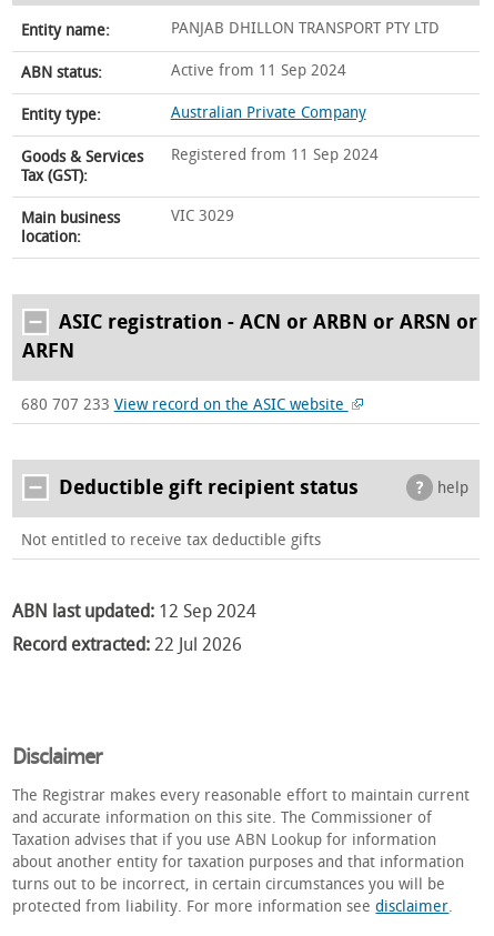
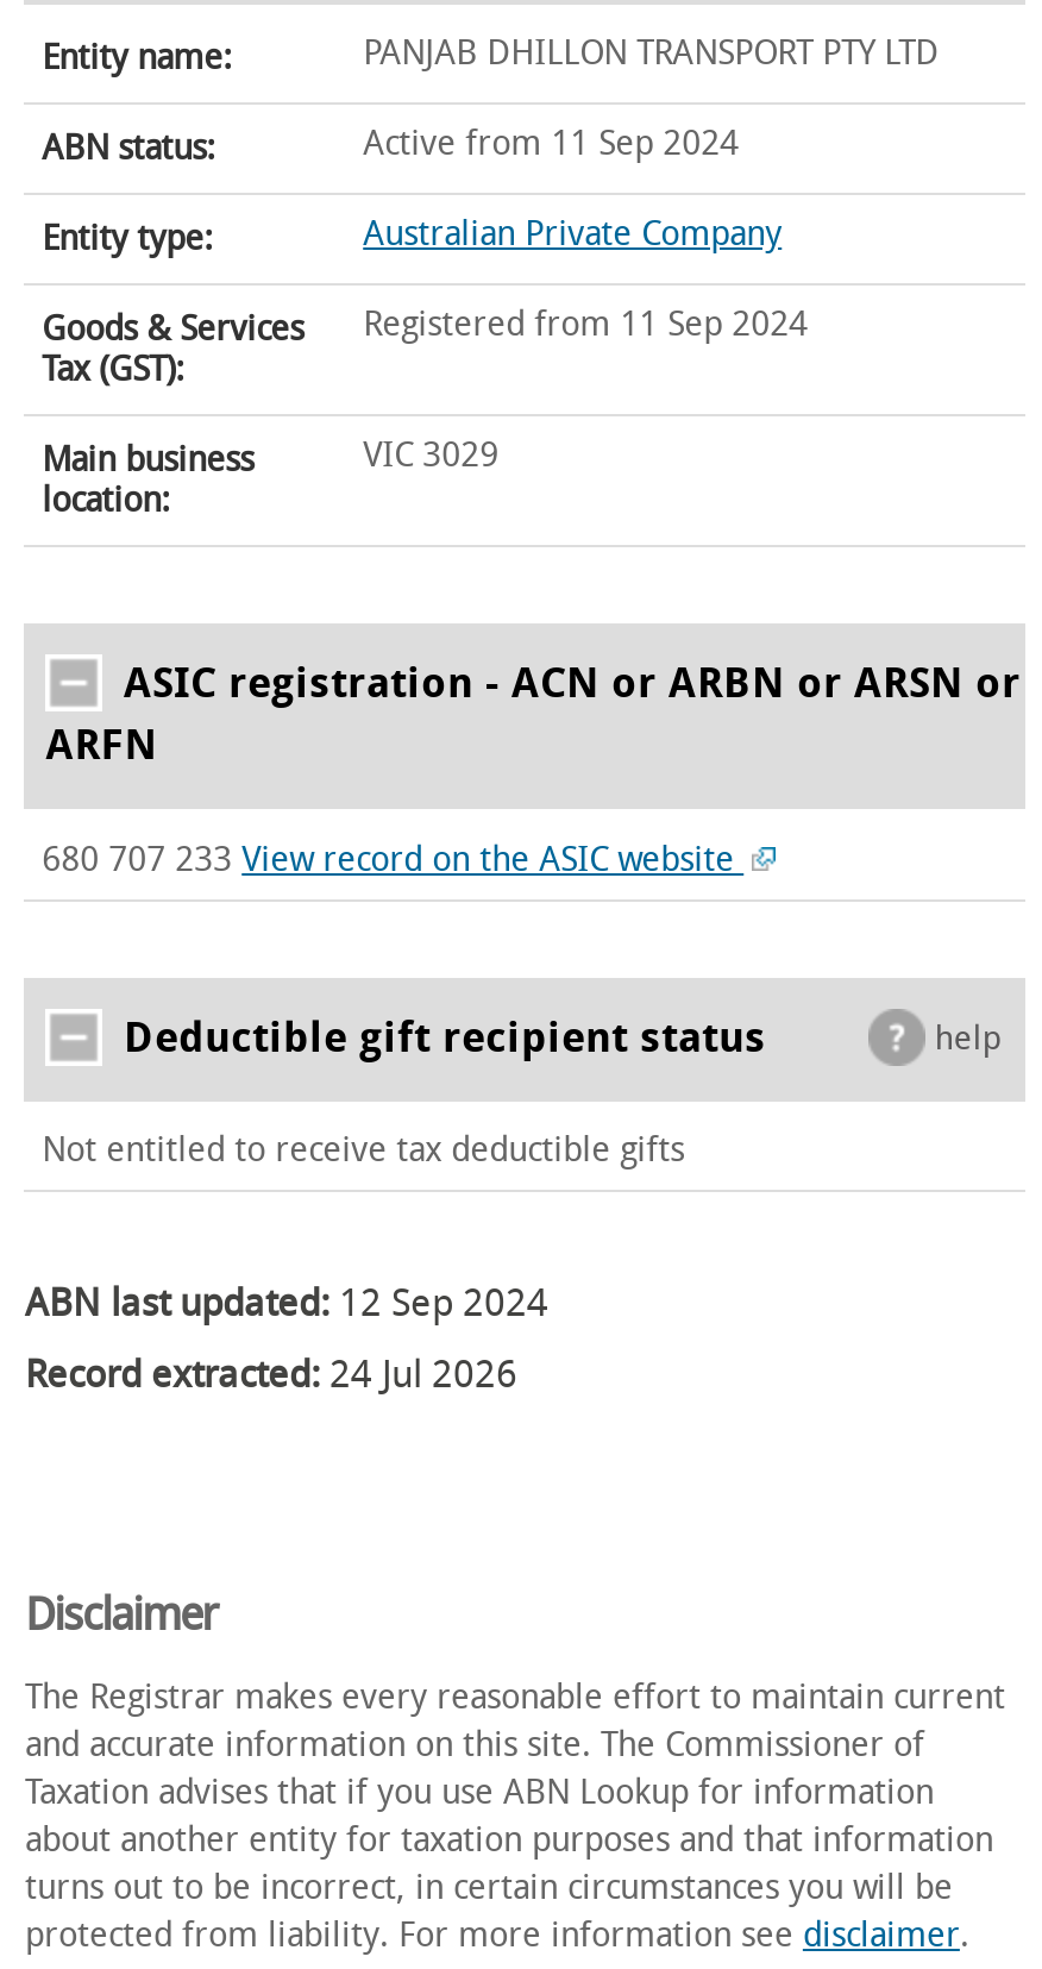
[13,634,242,656] Record extracted: 22 Jul 2026 -> [25,1352,517,1398] Record extracted: 24 Jul 2026

